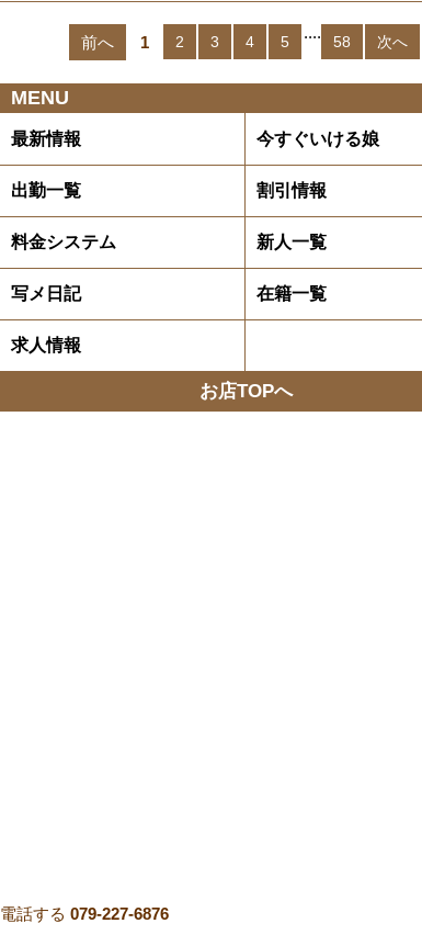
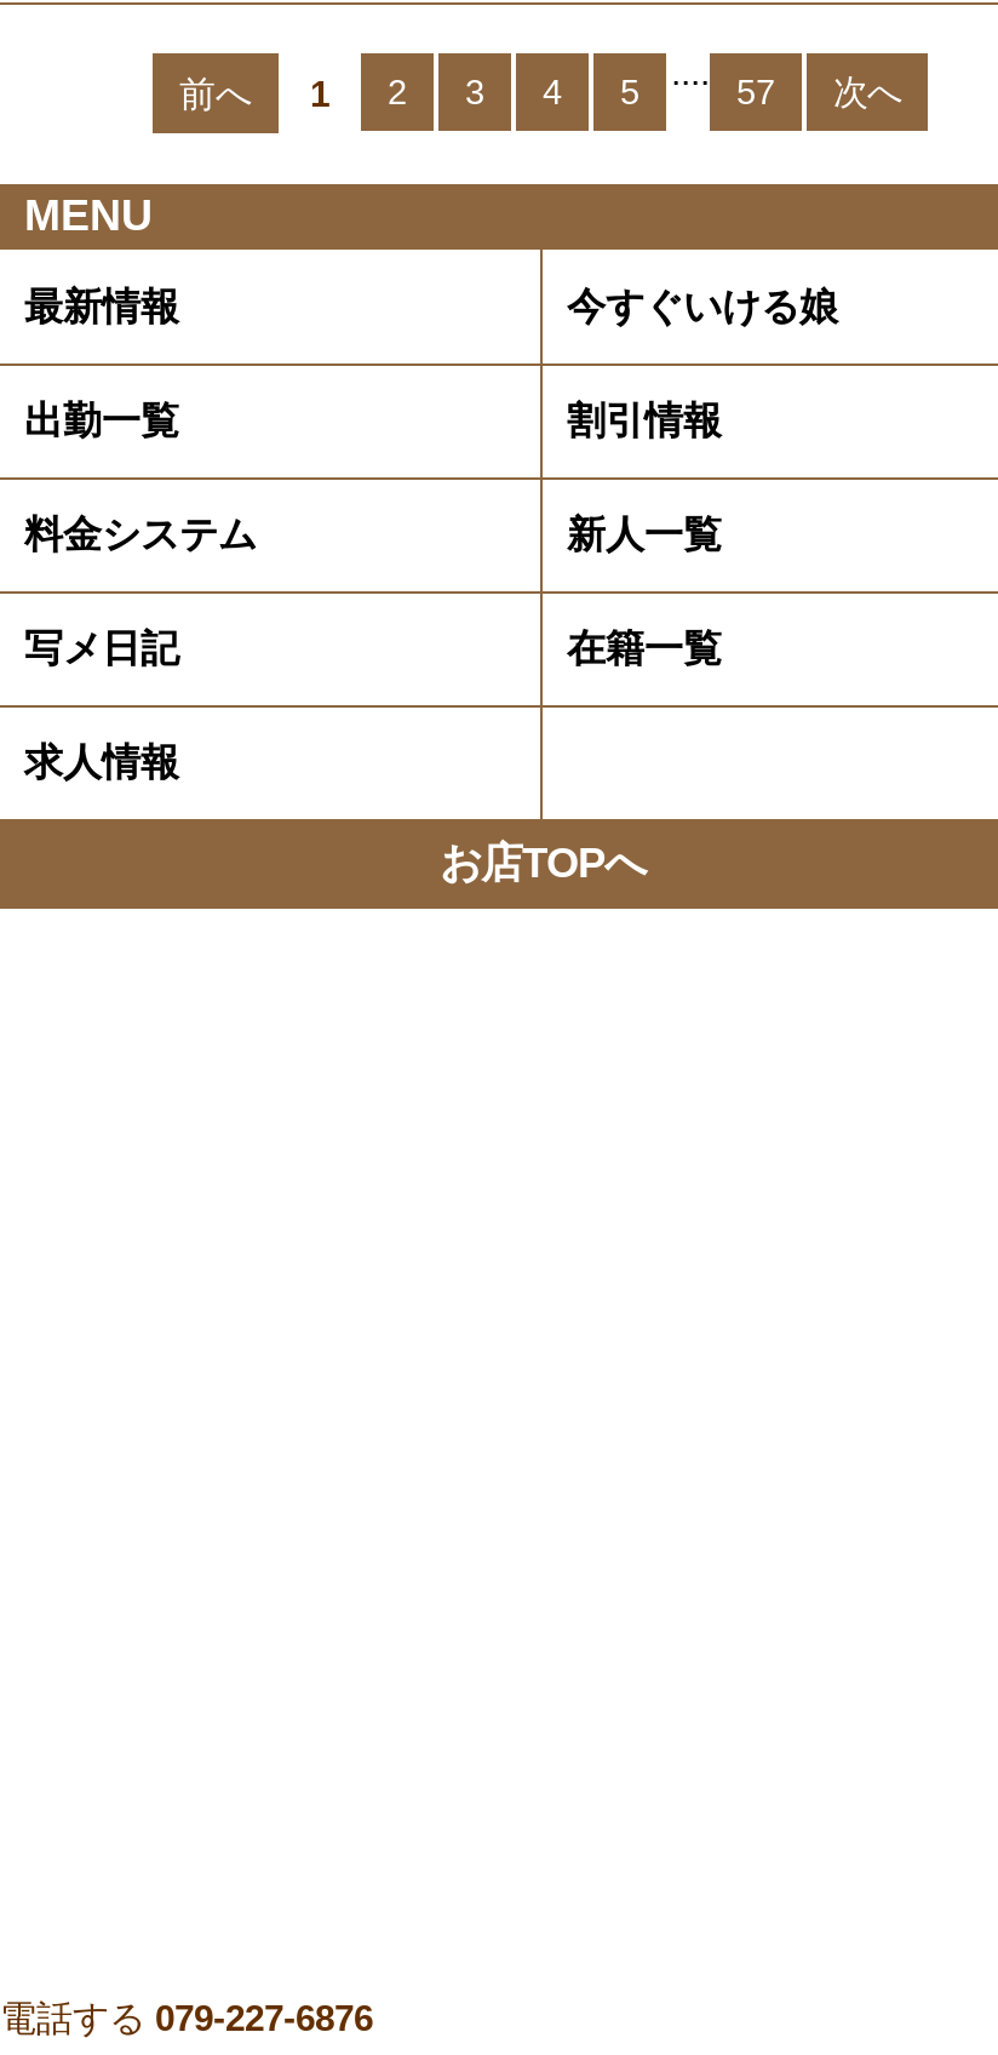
[333,33,351,50] 58 -> [736,72,775,111] 57

